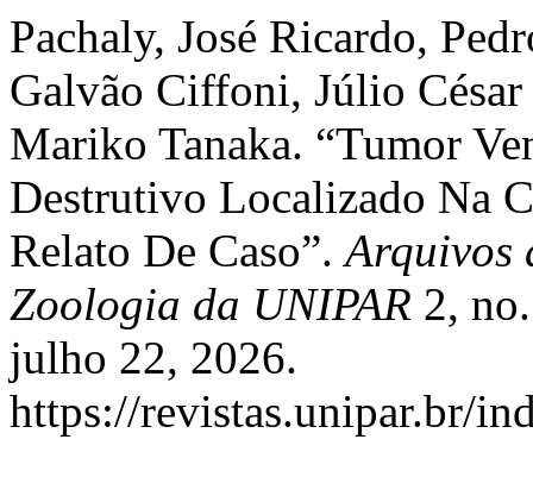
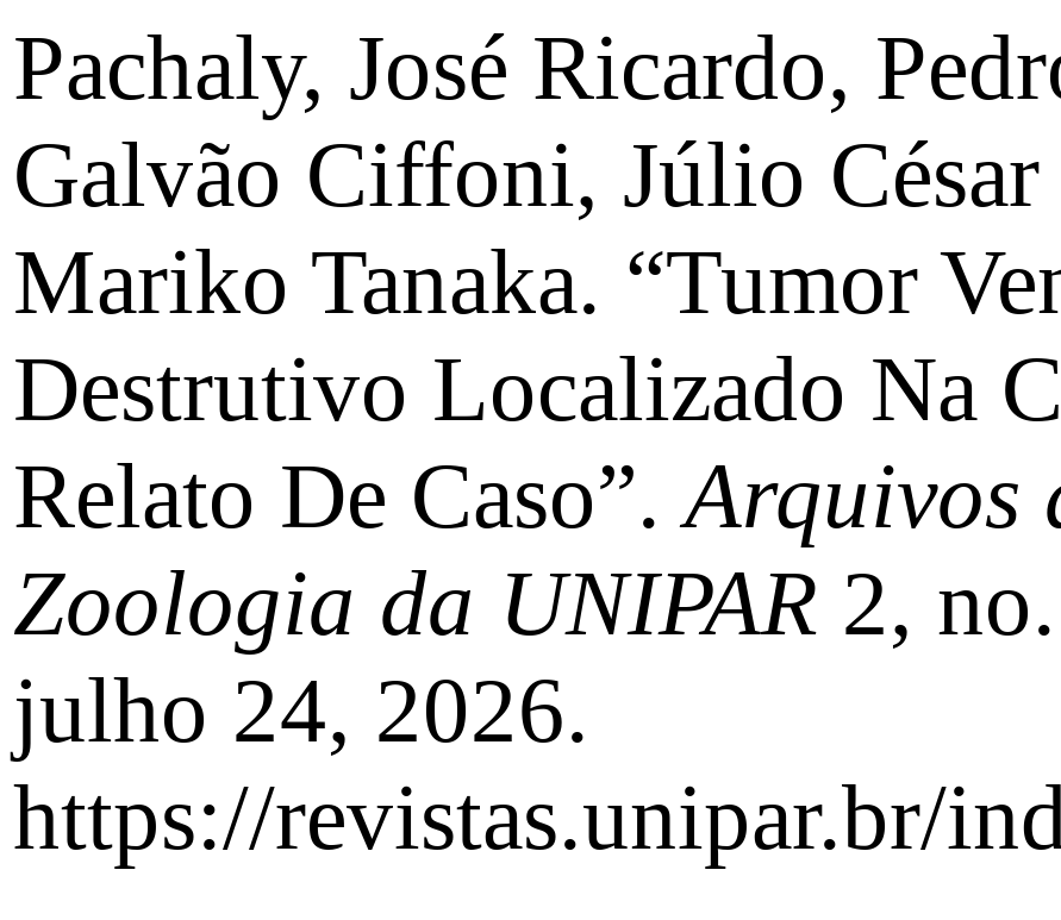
[10,332,297,383] julho 22, 2026. -> [13,658,589,761] julho 24, 2026.

